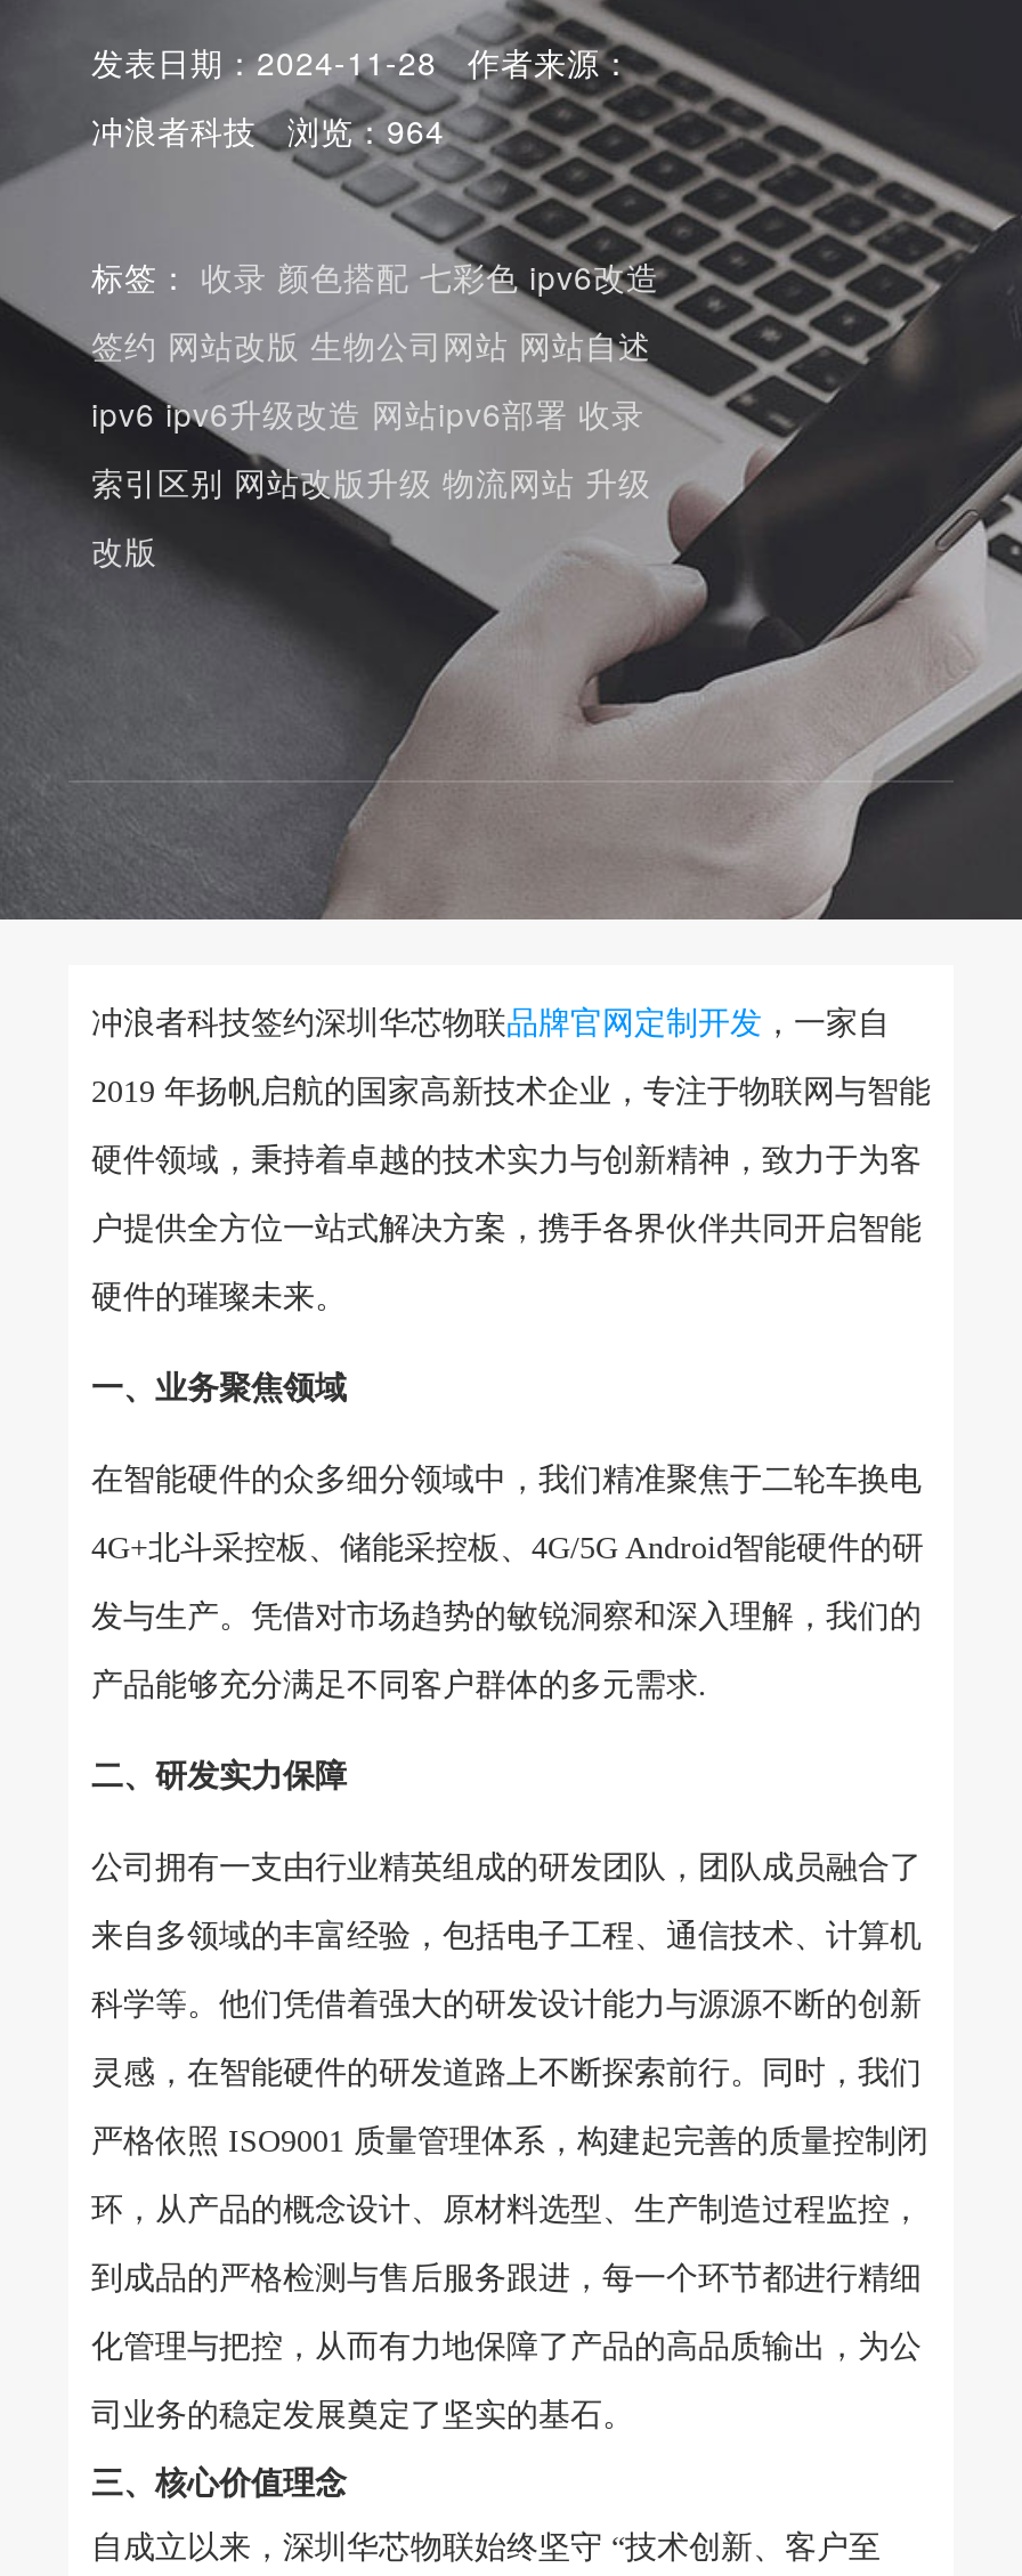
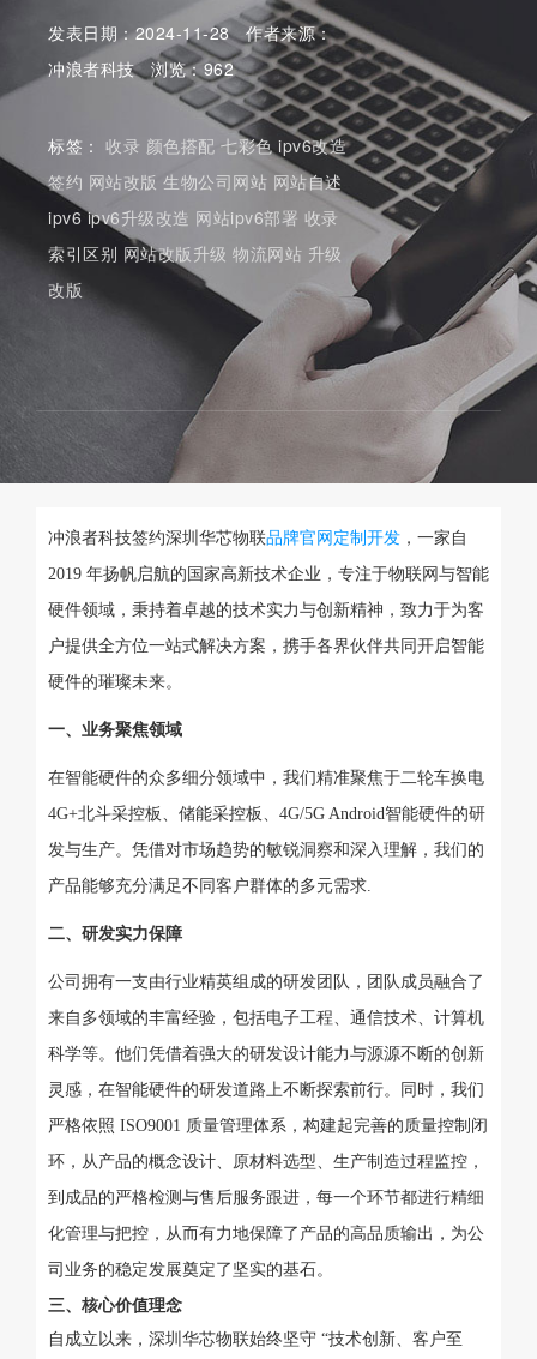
[91,107,465,153] 冲浪者科技 浏览：964 -> [48,56,245,80] 冲浪者科技 浏览：962

